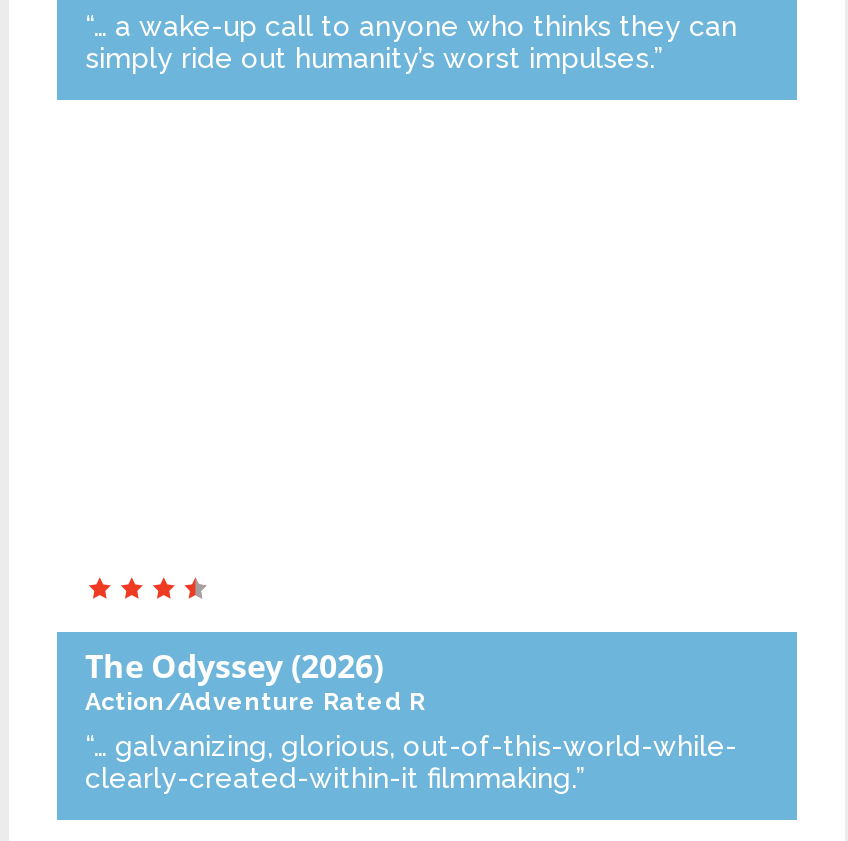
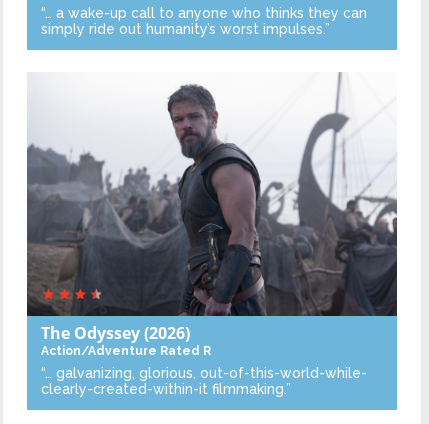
none -> [26,72,398,317] [image]

